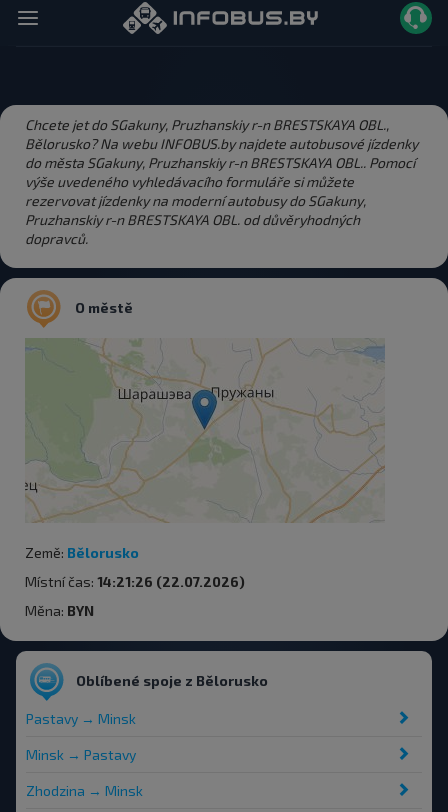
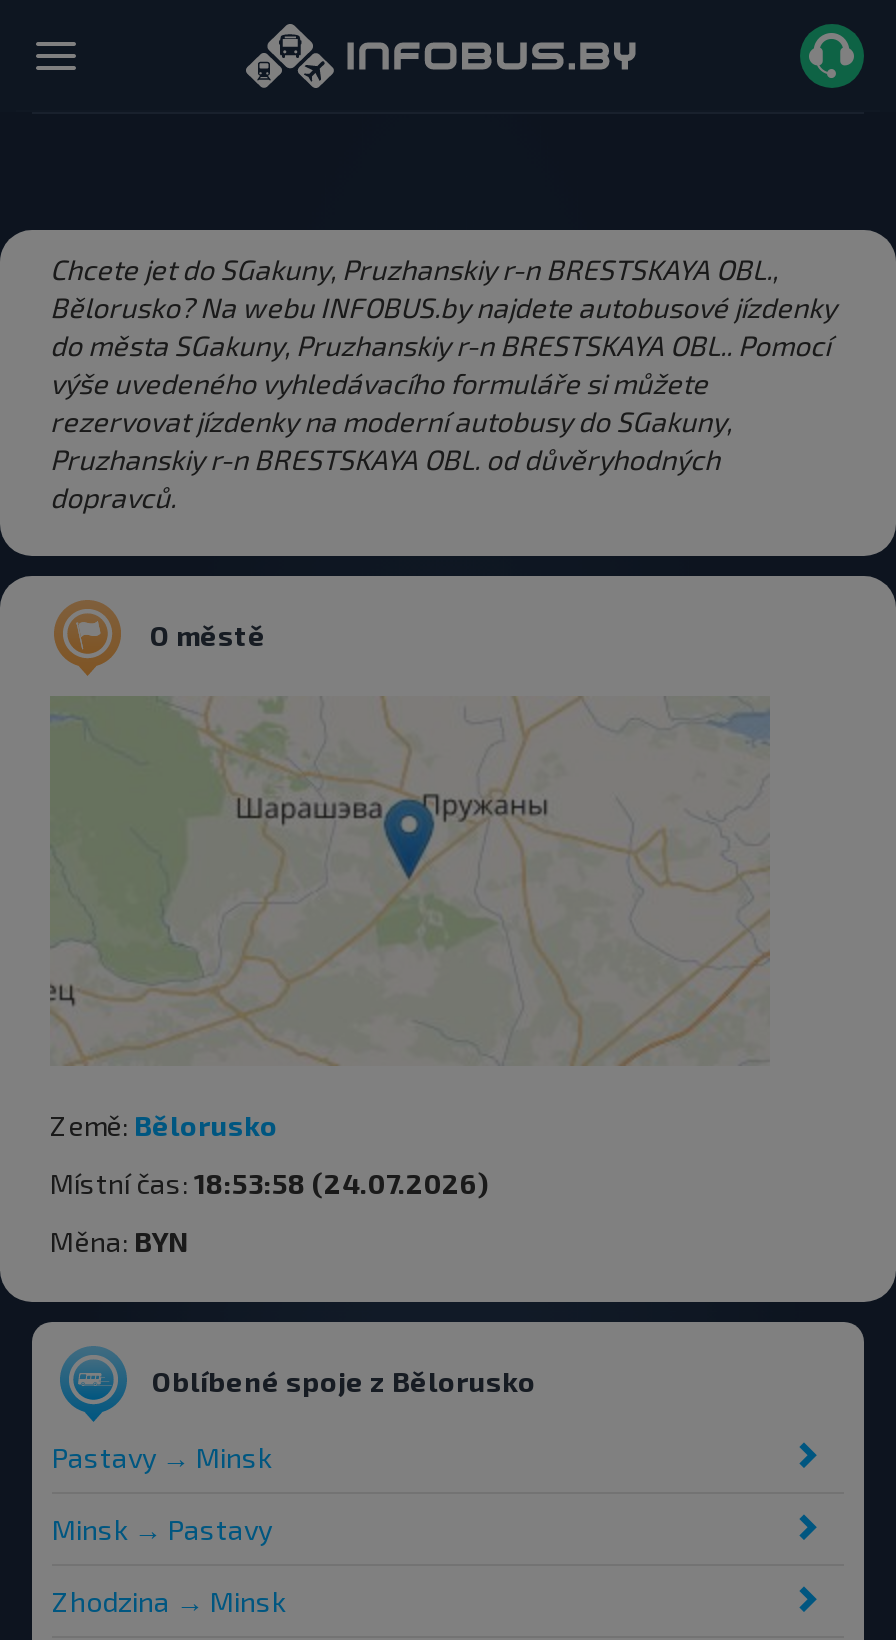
[25,573,245,590] Místní čas: 14:21:26 (22.07.2026) -> [50,1166,490,1200] Místní čas: 18:53:58 (24.07.2026)

